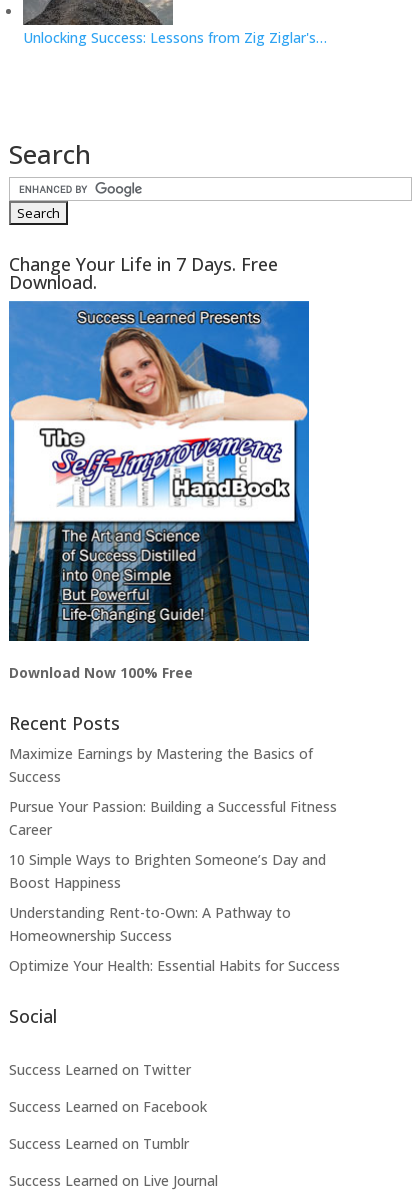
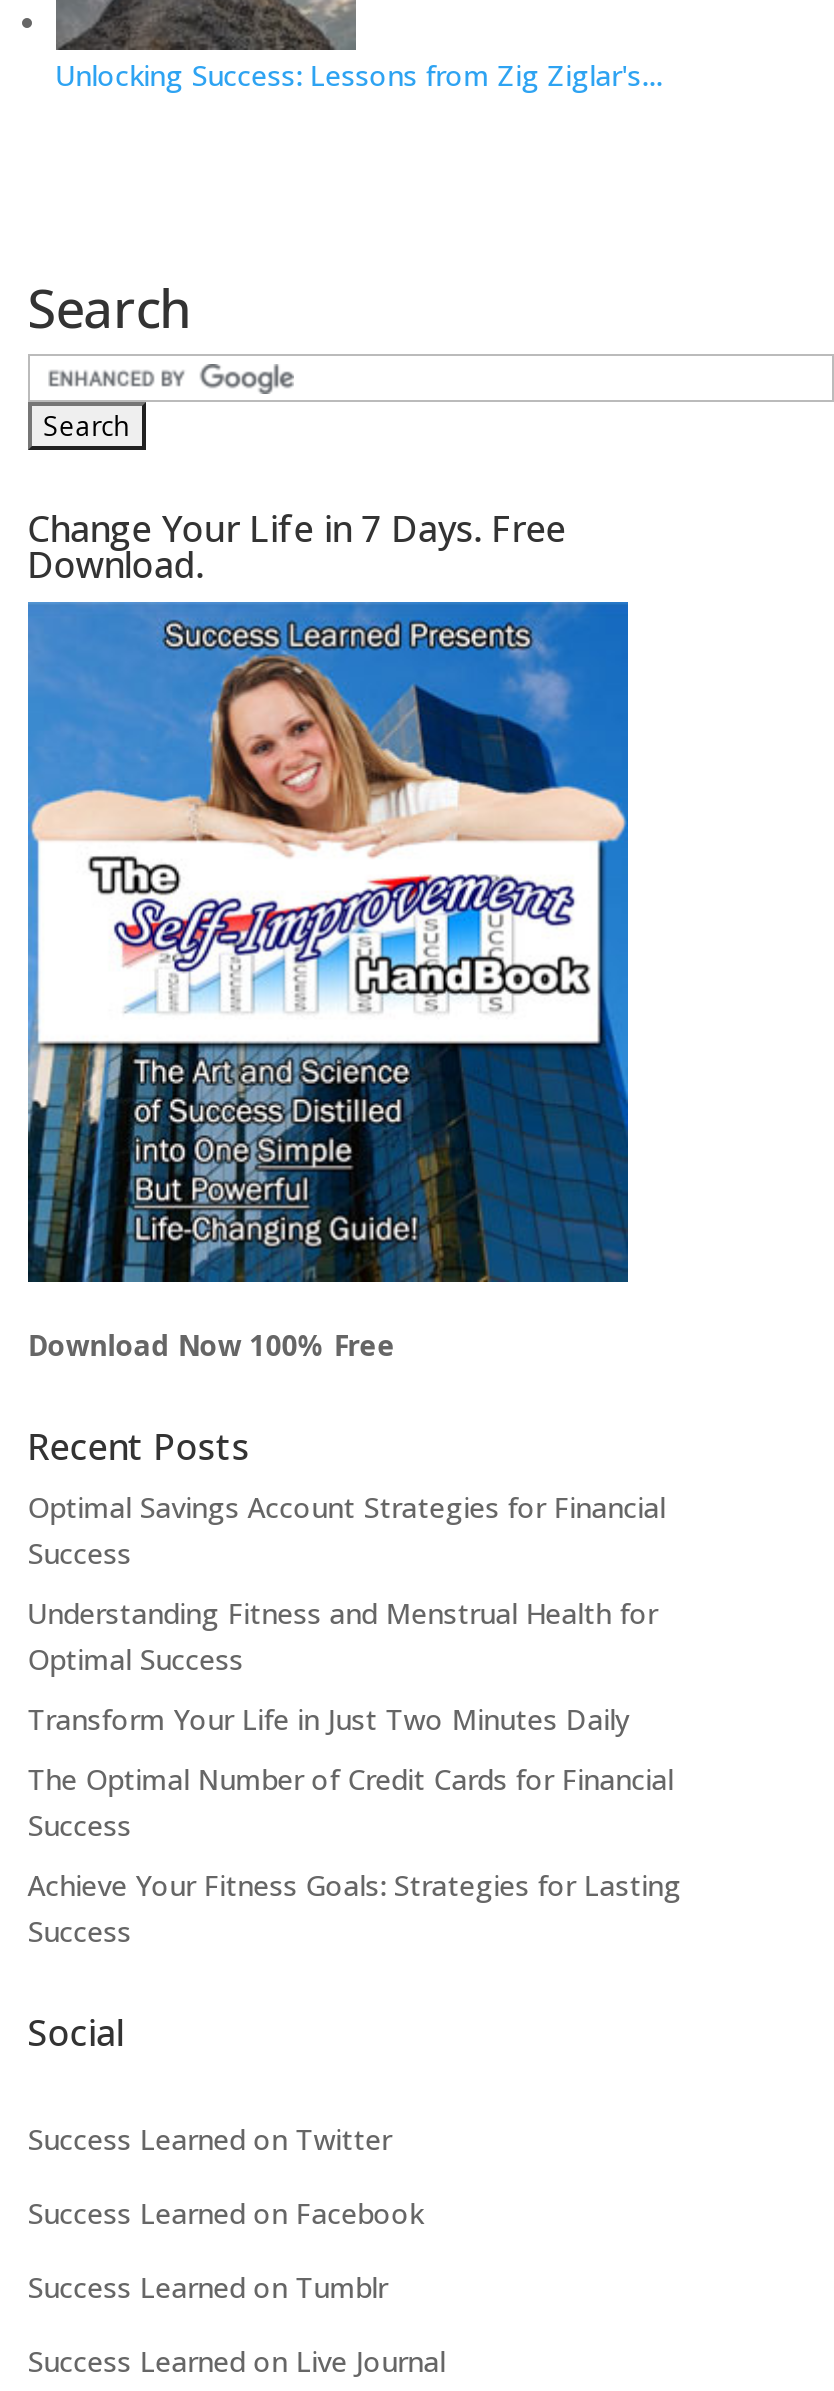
[9,744,313,763] Maximize Earnings by Mastering the Basics of -> [28,1488,666,1526] Optimal Savings Account Strategies for Financial
[9,797,337,839] Pursue Your Passion: Building a Successful Fitness | Career -> [28,1594,658,1678] Understanding Fitness and Menstrual Health for | Optimal Success
[9,850,326,892] 10 Simple Ways to Brighten Someone’s Day and | Boost Happiness -> [28,1700,630,1738] Transform Your Life in Just Two Minutes Daily
[9,903,291,945] Understanding Rent-to-Own: A Pathway to | Homeownership Success -> [28,1760,674,1844] The Optimal Number of Credit Cards for Financial | Success
[9,956,340,975] Optimize Your Health: Essential Habits for Success -> [28,1866,682,1950] Achieve Your Fitness Goals: Strategies for Lasting | Success

